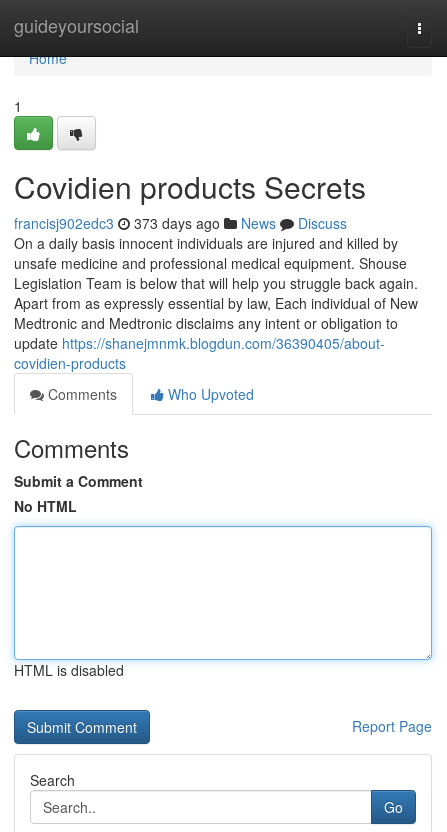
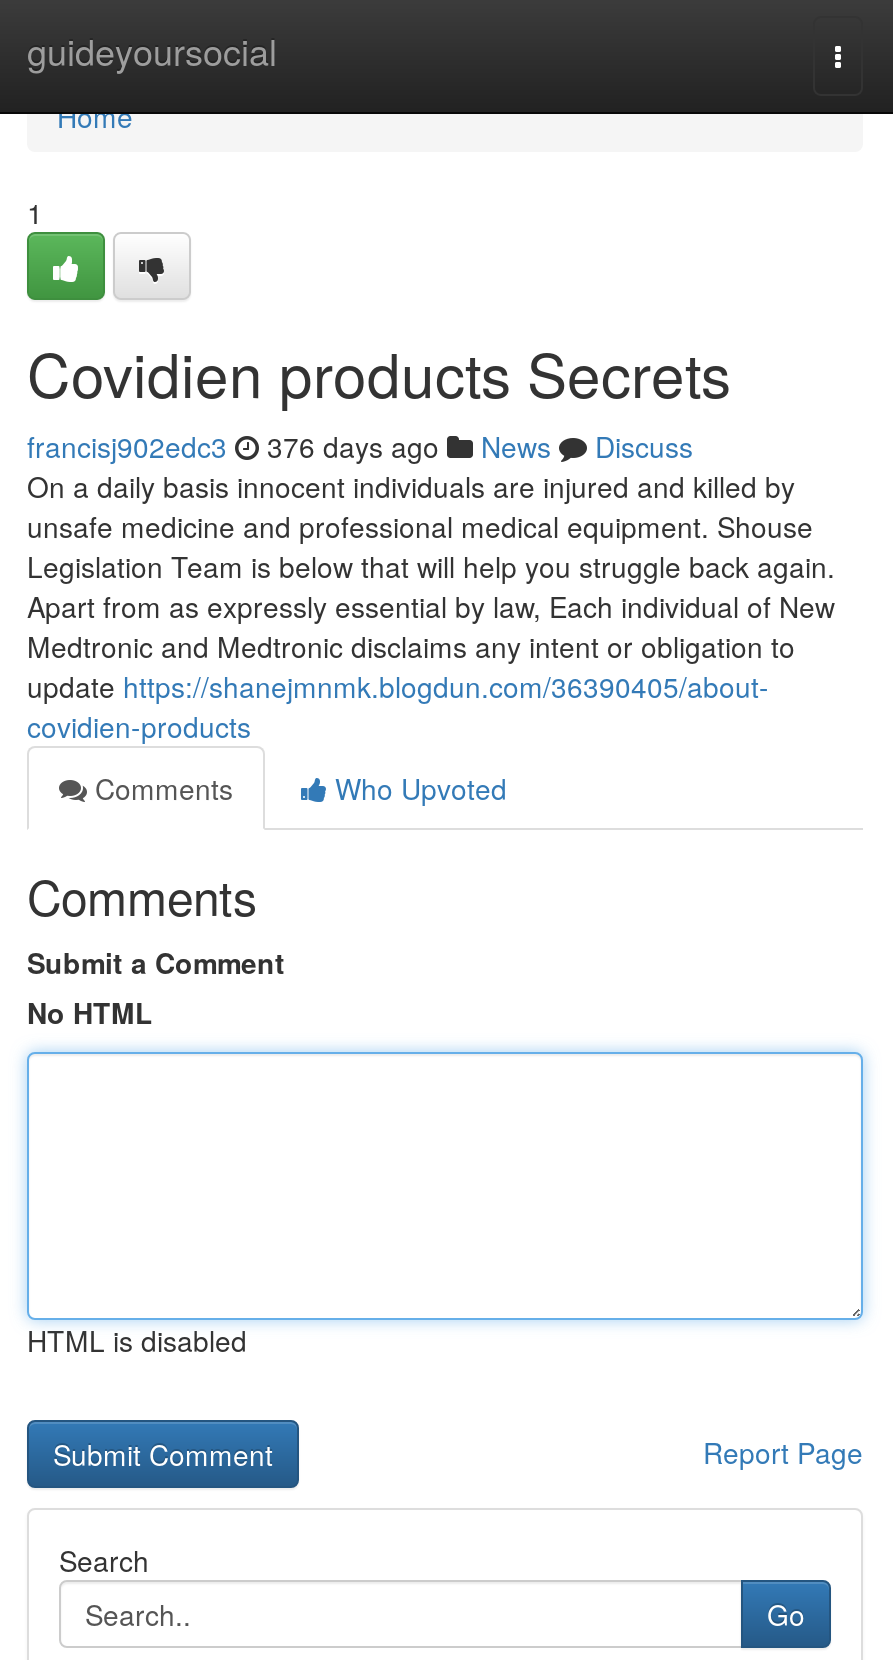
[14,213,347,233] francisj902edc3 373 days ago News Discuss -> [27,426,693,466] francisj902edc3 376 days ago News Discuss

